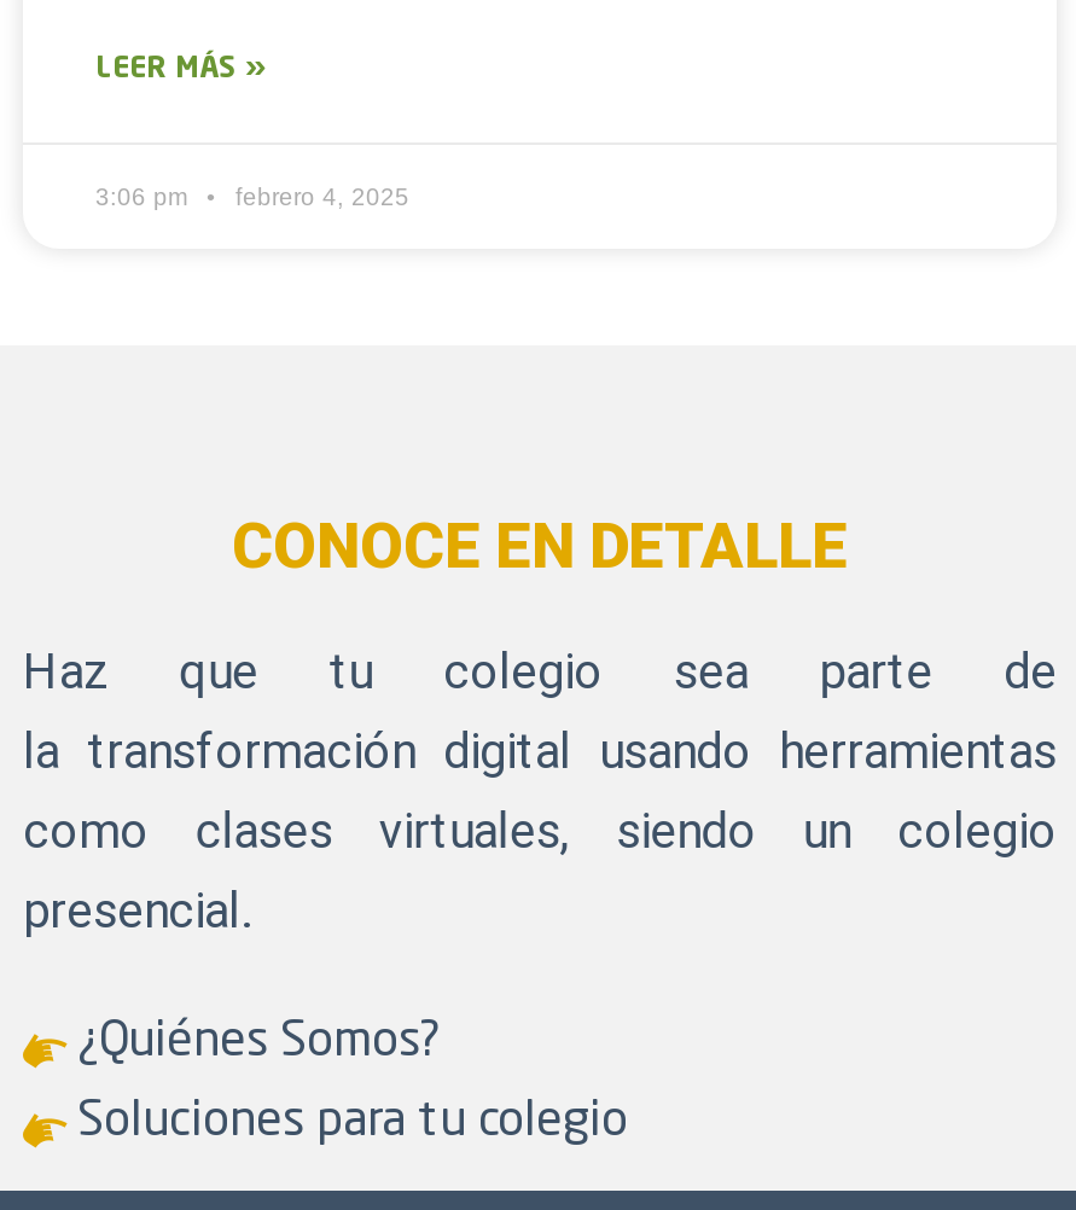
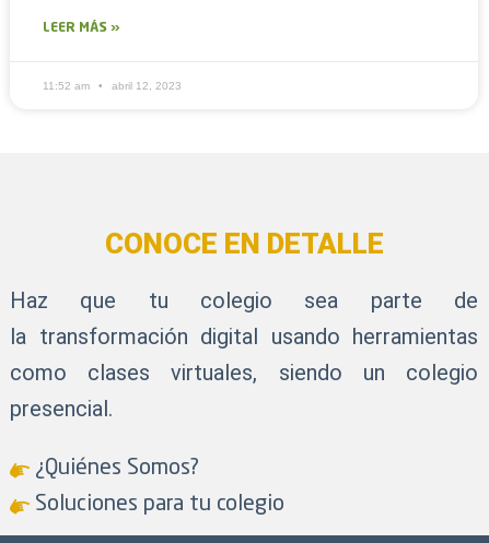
[95,185,409,212] 3:06 pm | febrero 4, 2025 -> [43,79,182,91] 11:52 am | abril 12, 2023

